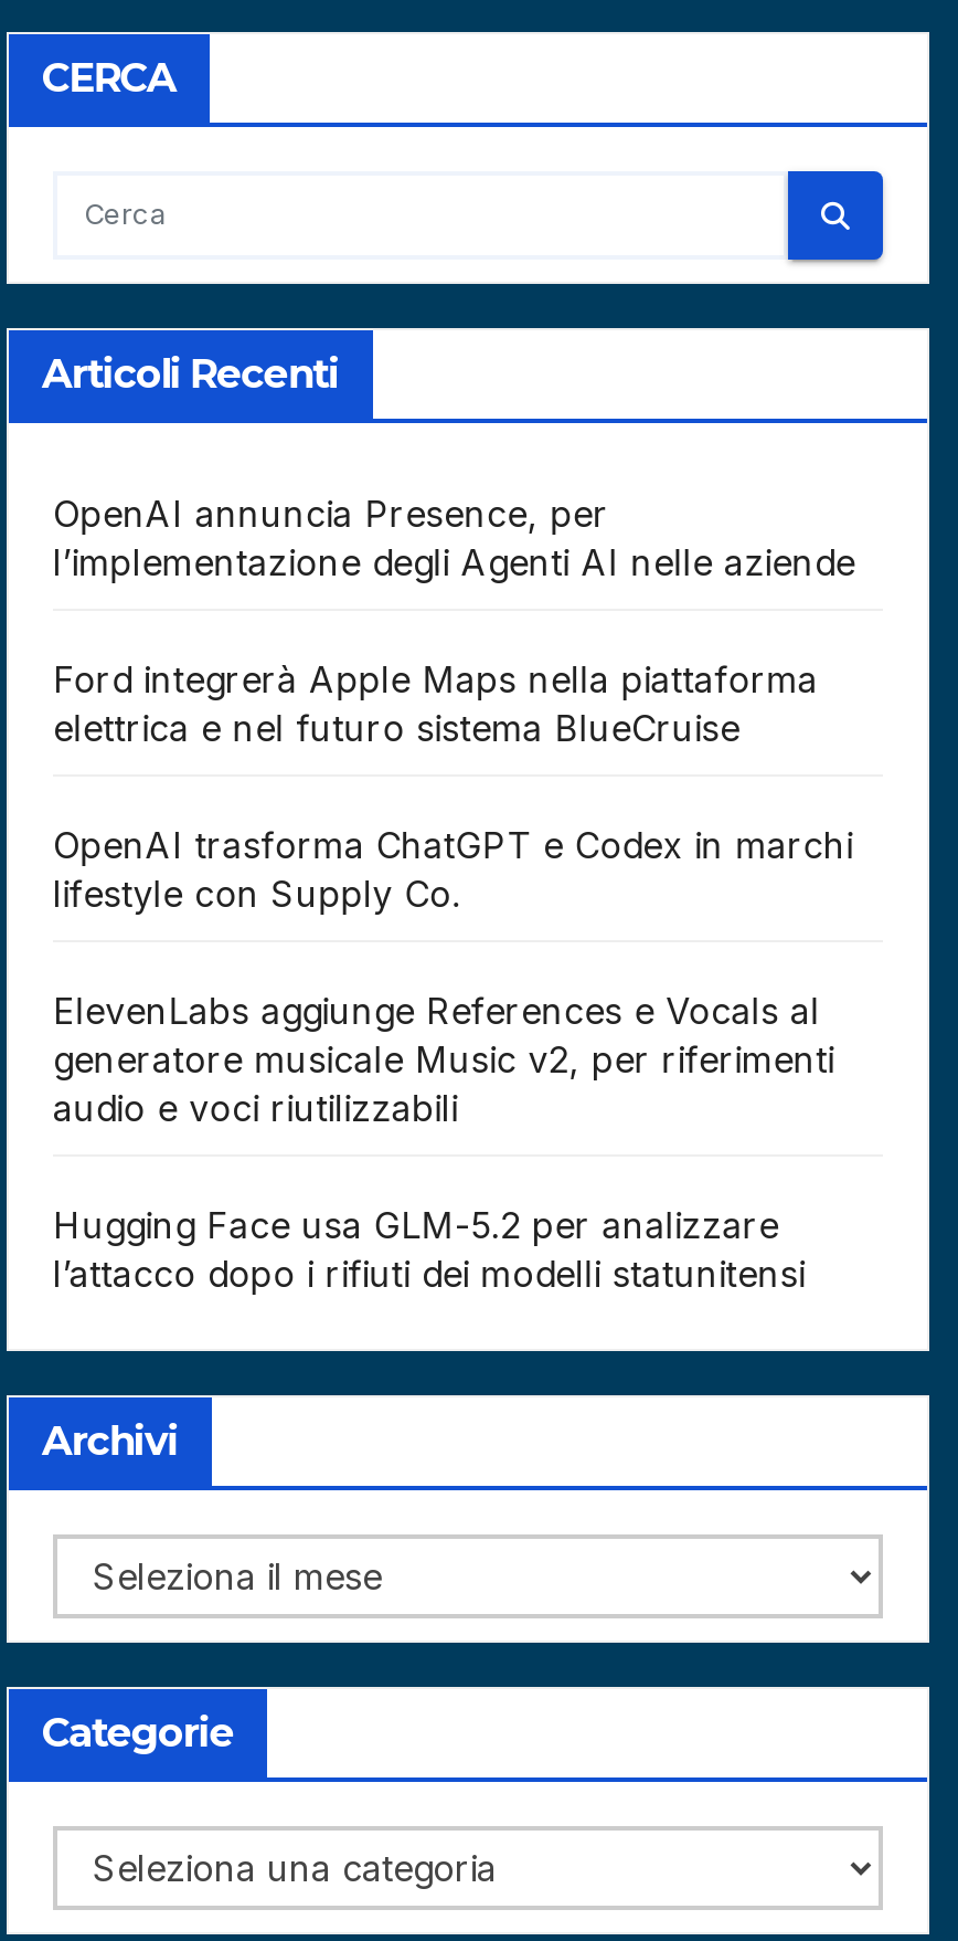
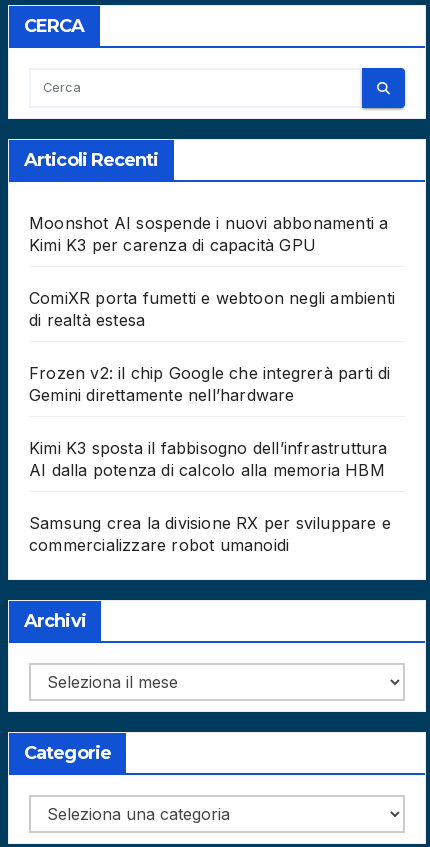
[53,492,855,584] OpenAI annuncia Presence, per | l’implementazione degli Agenti AI nelle aziende -> [29,213,388,255] Moonshot AI sospende i nuovi abbonamenti a | Kimi K3 per carenza di capacità GPU
[53,657,818,750] Ford integrerà Apple Maps nella piattaforma | elettrica e nel futuro sistema BlueCruise -> [29,288,395,330] ComiXR porta fumetti e webtoon negli ambienti | di realtà estesa
[53,823,853,916] OpenAI trasforma ChatGPT e Codex in marchi | lifestyle con Supply Co. -> [29,363,391,405] Frozen v2: il chip Google che integrerà parti di | Gemini direttamente nell’hardware
[53,989,834,1130] ElevenLabs aggiunge References e Vocals al | generatore musicale Music v2, per riferimenti | audio e voci riutilizzabili -> [29,438,388,480] Kimi K3 sposta il fabbisogno dell’infrastruttura | AI dalla potenza di calcolo alla memoria HBM
[53,1203,805,1296] Hugging Face usa GLM-5.2 per analizzare | l’attacco dopo i rifiuti dei modelli statunitensi -> [29,513,391,555] Samsung crea la divisione RX per sviluppare e | commercializzare robot umanoidi

